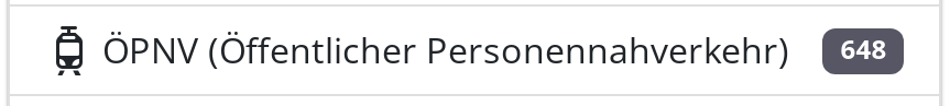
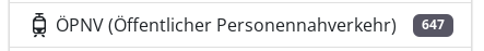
[102,27,887,75] ÖPNV (Öffentlicher Personennahverkehr) 648 -> [56,13,445,37] ÖPNV (Öffentlicher Personennahverkehr) 647

